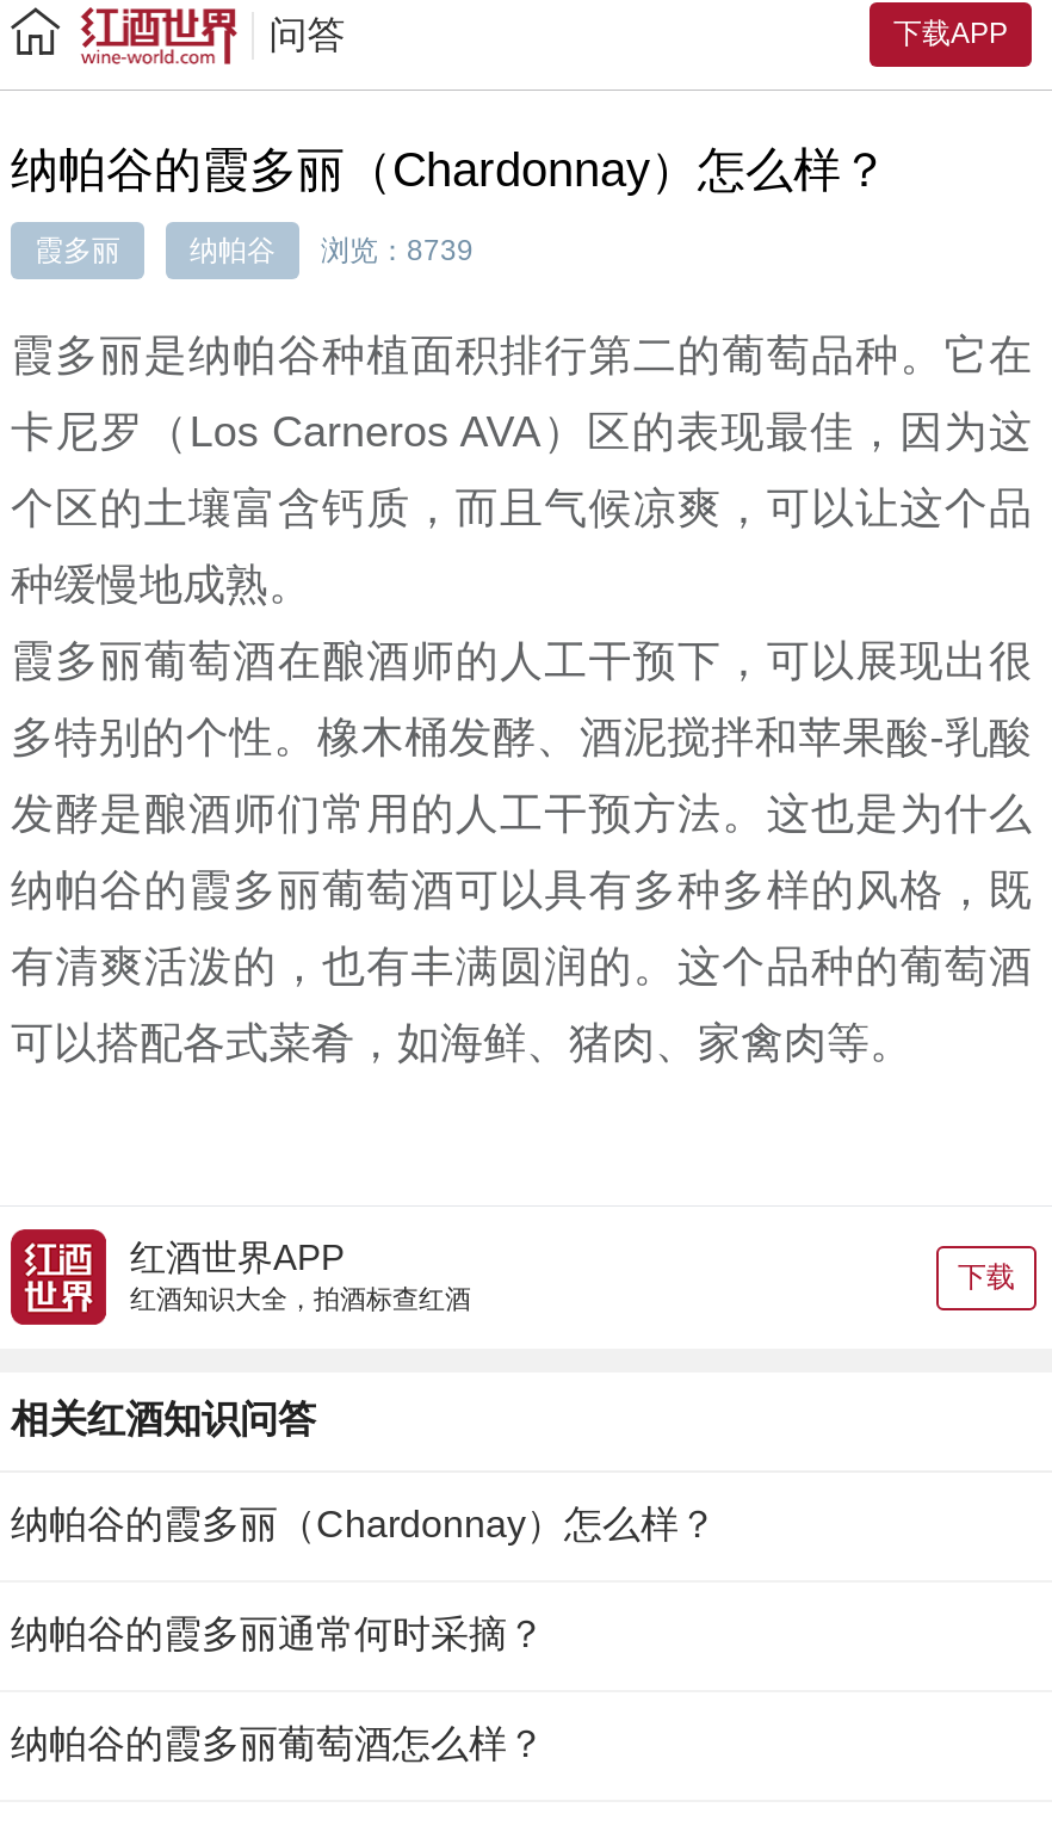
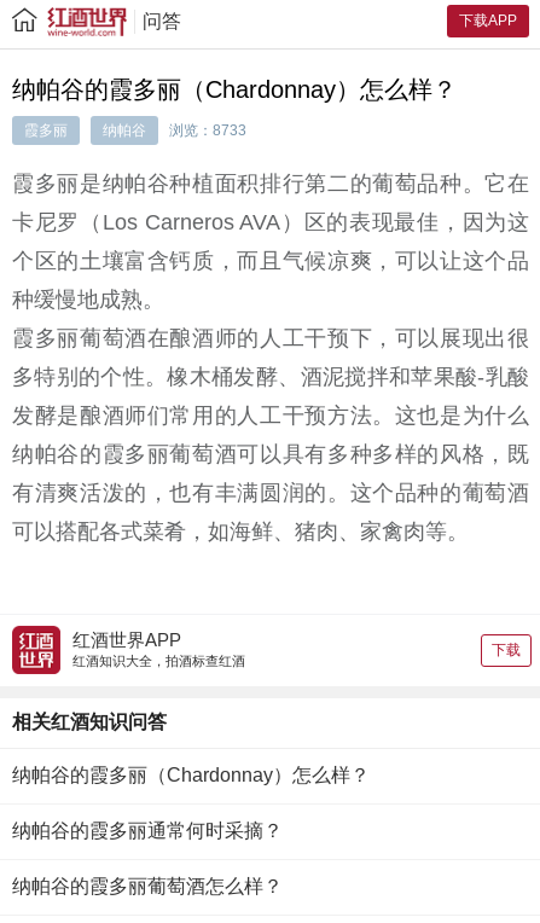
[190,234,474,267] 纳帕谷 浏览：8739 -> [103,122,246,139] 纳帕谷 浏览：8733

